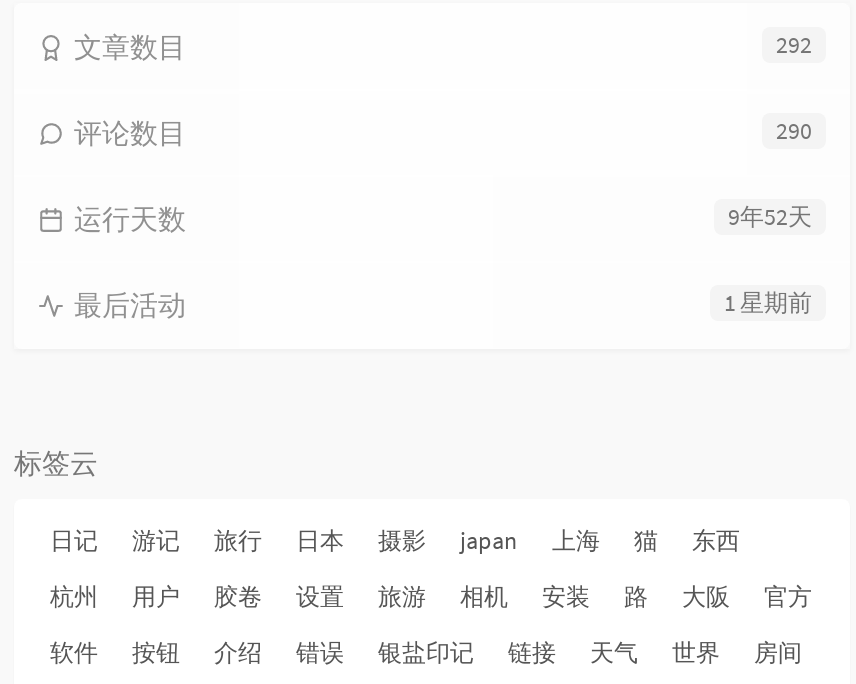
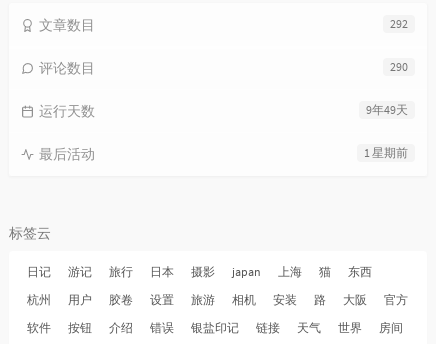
[728,201,812,231] 9年52天 -> [366,102,408,117] 9年49天

